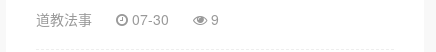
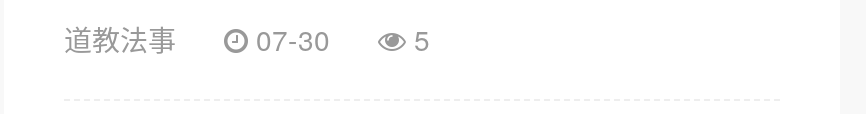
[36,9,219,29] 道教法事 07-30 9 -> [64,18,430,58] 道教法事 07-30 5

